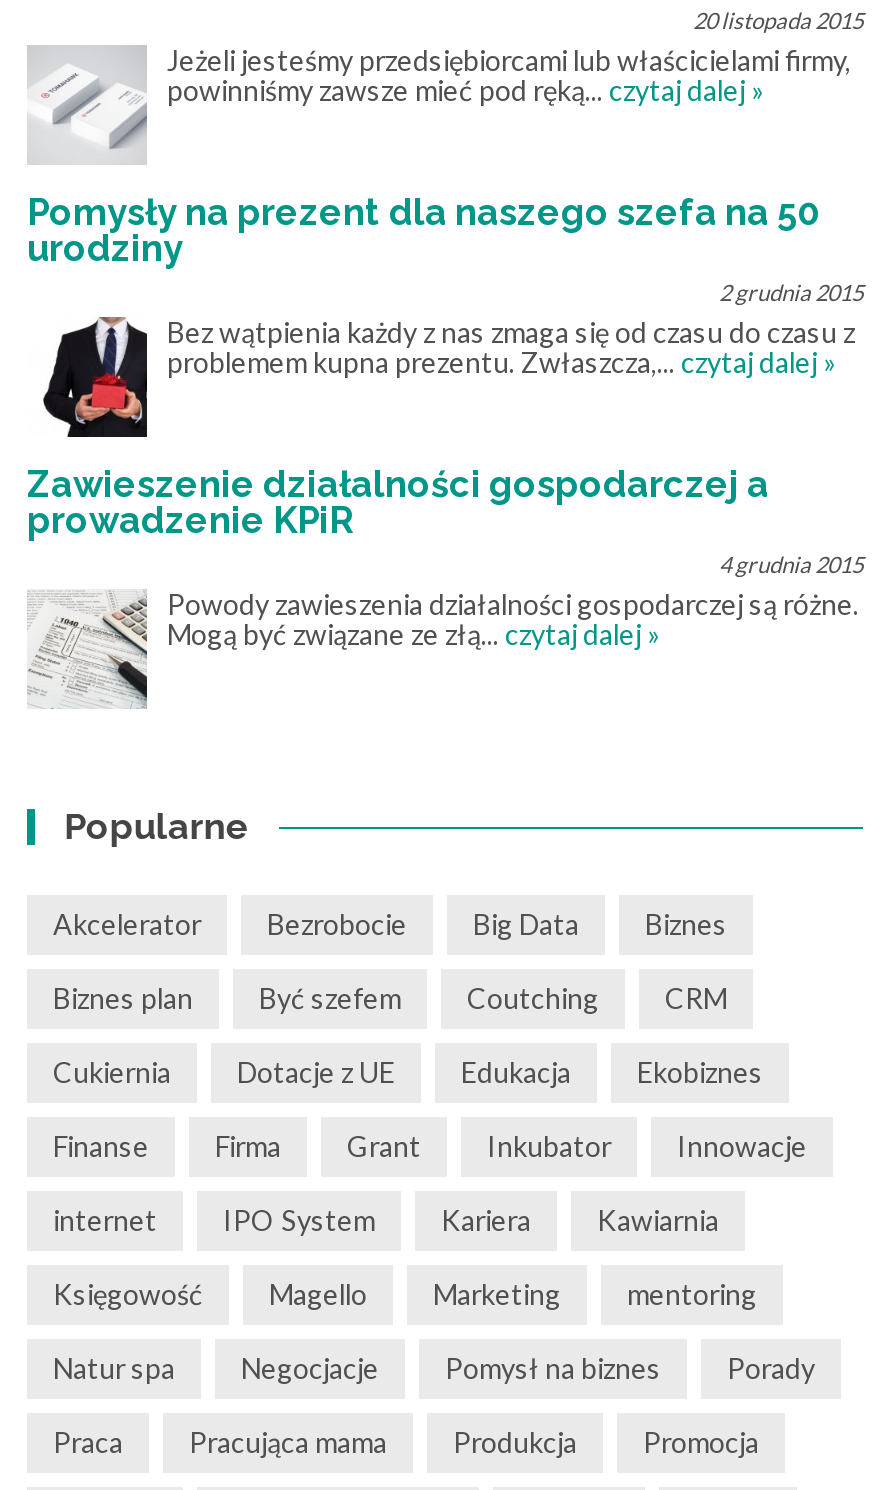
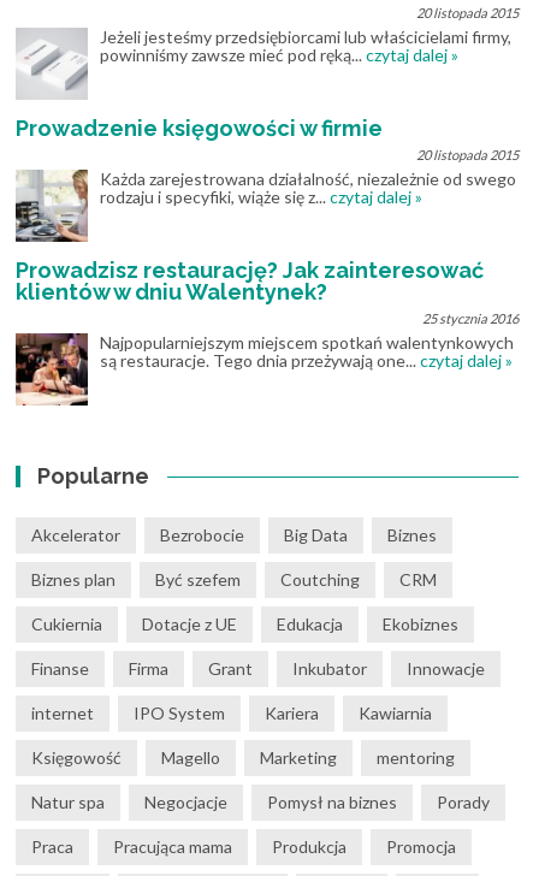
[27,192,863,414] [image] | Pomysły na prezent dla naszego szefa na 50 | urodziny | 2 grudnia 2015 | Bez wątpienia każdy z nas zmaga się od czasu do czasu z | problemem kupna prezentu. Zwłaszcza,... czytaj dalej » -> [14,116,519,243] [image] | Prowadzenie księgowości w firmie | 20 listopada 2015 | Każda zarejestrowana działalność, niezależnie od swego | rodzaju i specyfiki, wiąże się z... czytaj dalej »
[27,464,863,710] [image] | Zawieszenie działalności gospodarczej a | prowadzenie KPiR | 4 grudnia 2015 | Powody zawieszenia działalności gospodarczej są różne. | Mogą być związane ze złą... czytaj dalej » -> [14,258,519,407] [image] | Prowadzisz restaurację? Jak zainteresować | klientów w dniu Walentynek? | 25 stycznia 2016 | Najpopularniejszym miejscem spotkań walentynkowych | są restauracje. Tego dnia przeżywają one... czytaj dalej »

